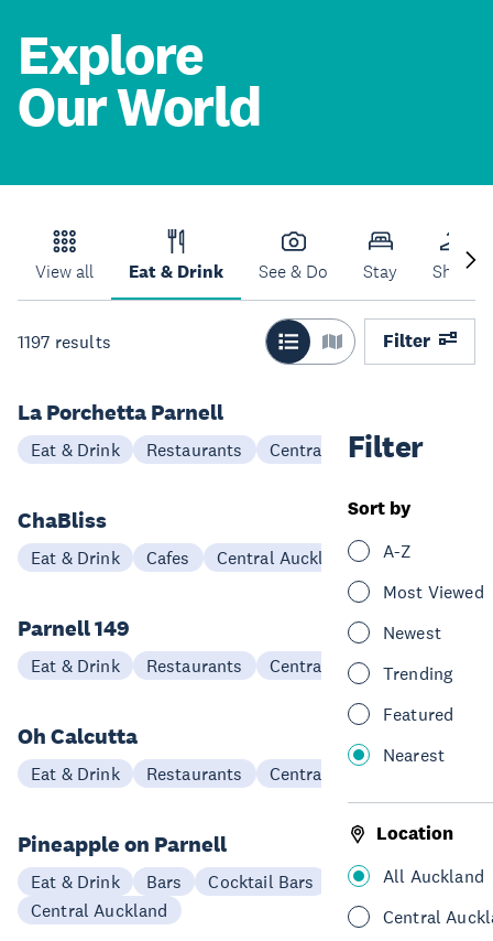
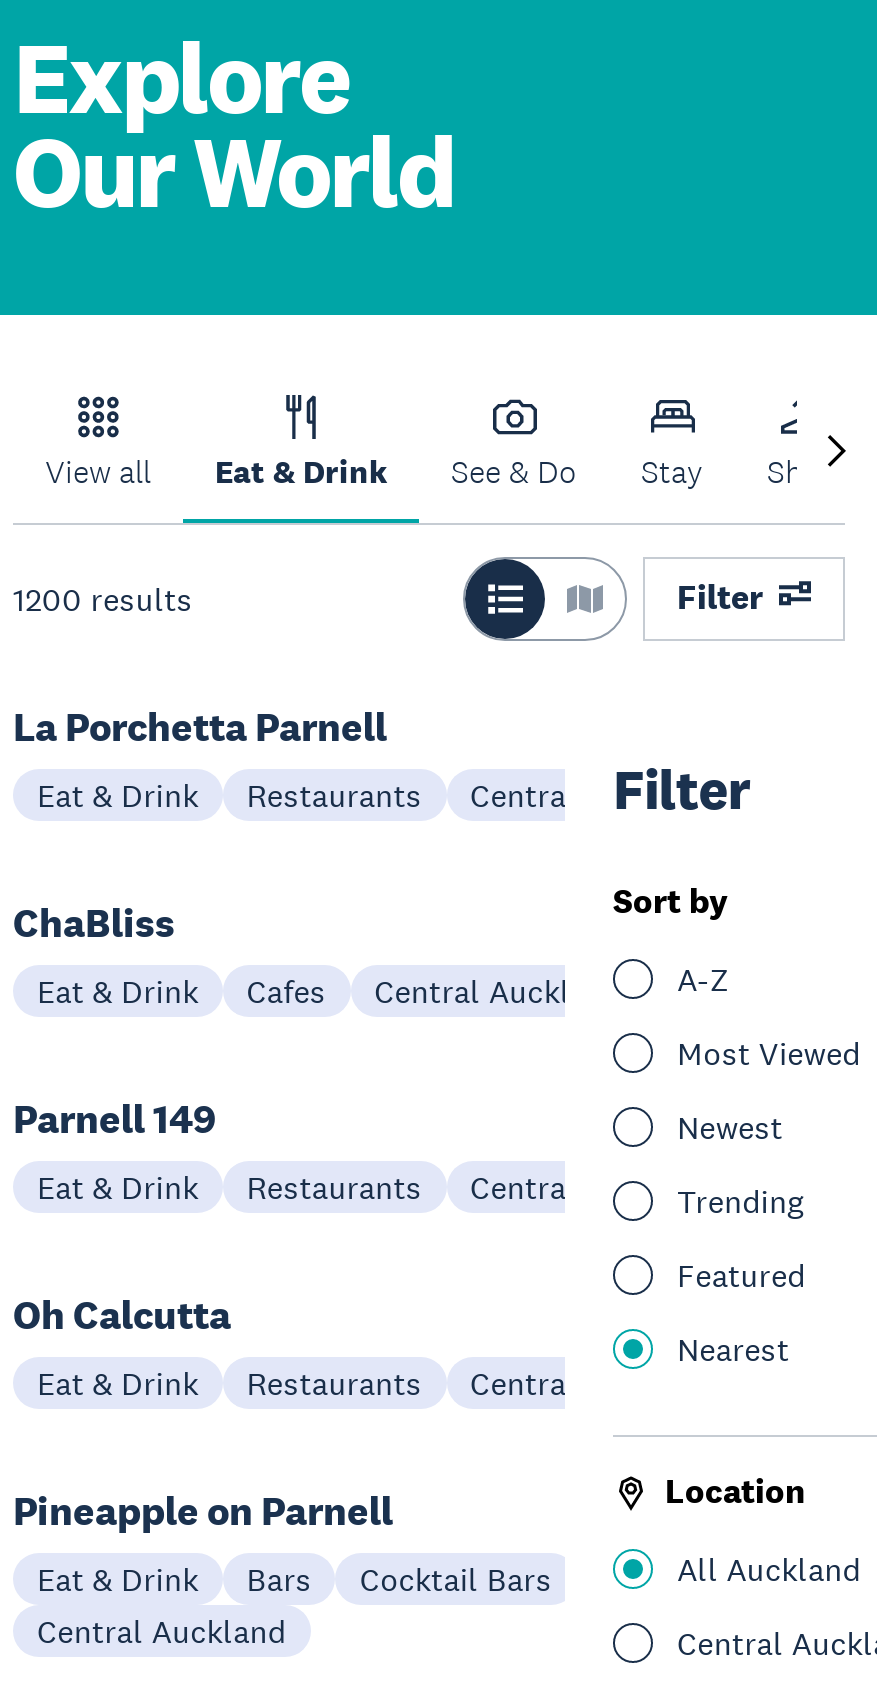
[18,330,111,352] 1197 results -> [13,578,193,618] 1200 results

